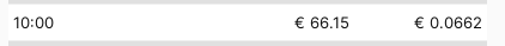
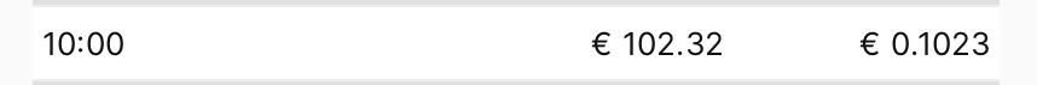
[294,13,349,32] € 66.15 -> [591,24,724,62] € 102.32
[414,13,482,32] € 0.0662 -> [859,24,990,62] € 0.1023

